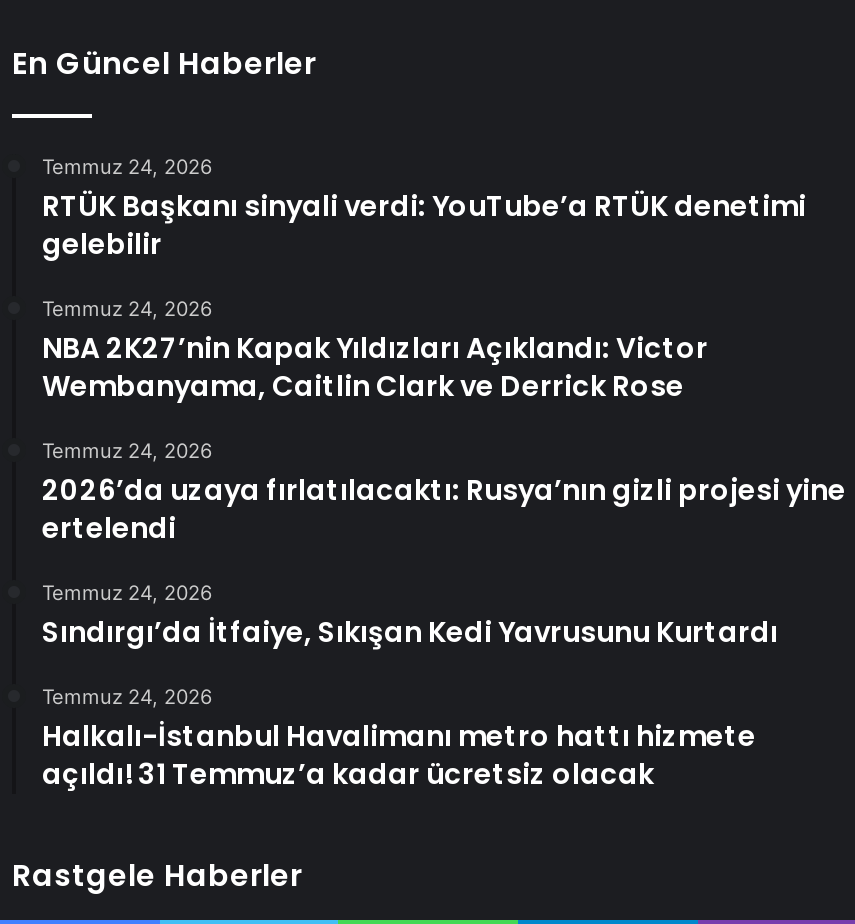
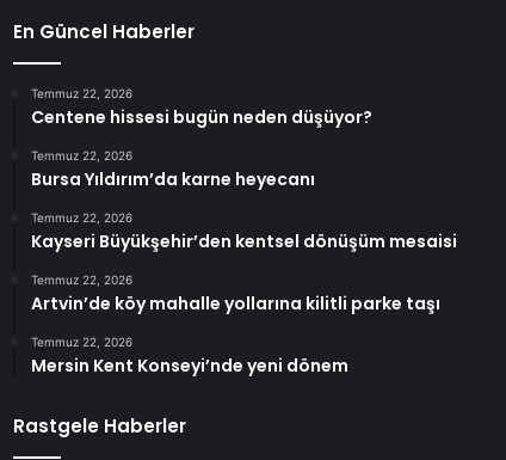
[42,154,806,264] Temmuz 24, 2026 | RTÜK Başkanı sinyali verdi: YouTube’a RTÜK denetimi | gelebilir -> [31,86,372,129] Temmuz 22, 2026 | Centene hissesi bugün neden düşüyor?
[42,296,708,406] Temmuz 24, 2026 | NBA 2K27’nin Kapak Yıldızları Açıklandı: Victor | Wembanyama, Caitlin Clark ve Derrick Rose -> [31,148,315,191] Temmuz 22, 2026 | Bursa Yıldırım’da karne heyecanı
[42,438,846,548] Temmuz 24, 2026 | 2026’da uzaya fırlatılacaktı: Rusya’nın gizli projesi yine | ertelendi -> [31,210,457,253] Temmuz 22, 2026 | Kayseri Büyükşehir’den kentsel dönüşüm mesaisi
[42,580,778,652] Temmuz 24, 2026 | Sındırgı’da İtfaiye, Sıkışan Kedi Yavrusunu Kurtardı -> [31,273,440,316] Temmuz 22, 2026 | Artvin’de köy mahalle yollarına kilitli parke taşı
[42,684,756,794] Temmuz 24, 2026 | Halkalı-İstanbul Havalimanı metro hattı hizmete | açıldı! 31 Temmuz’a kadar ücretsiz olacak -> [31,335,348,378] Temmuz 22, 2026 | Mersin Kent Konseyi’nde yeni dönem

